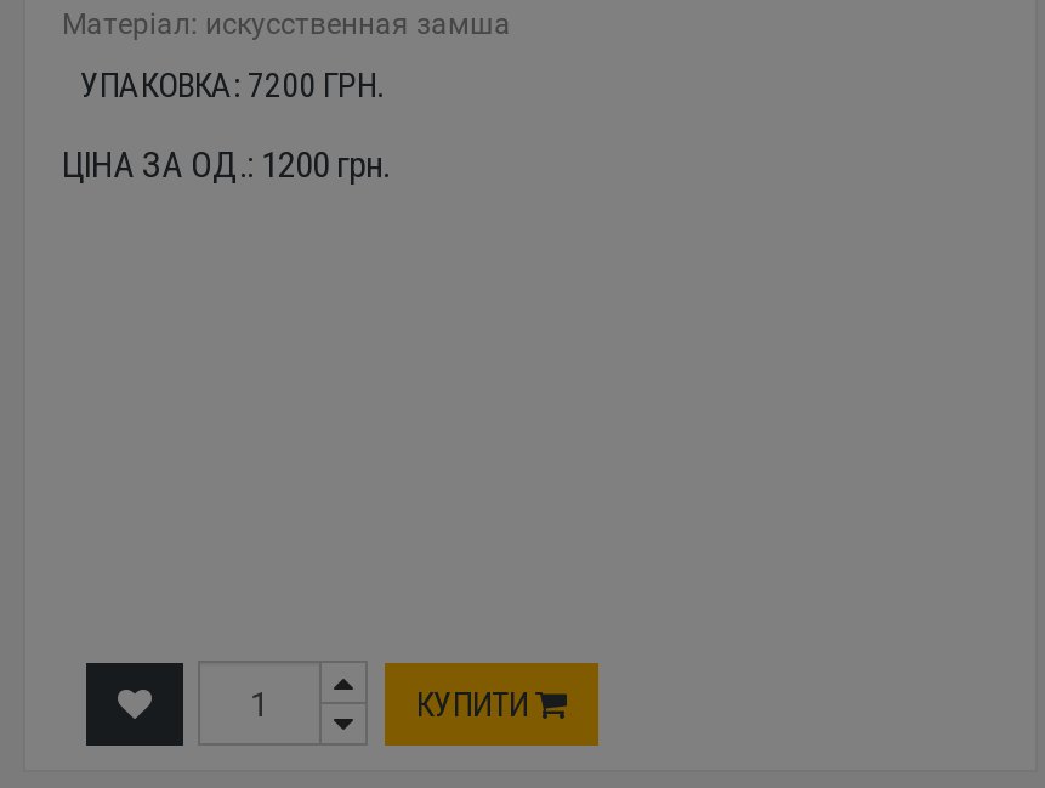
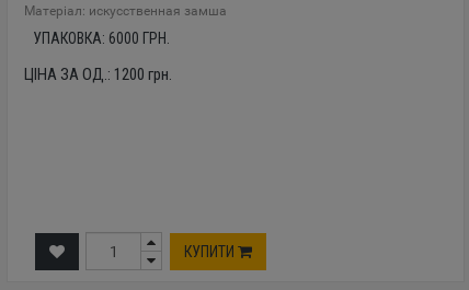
[80,66,384,104] УПАКОВКА: 7200 ГРН. -> [32,30,169,47] УПАКОВКА: 6000 ГРН.

